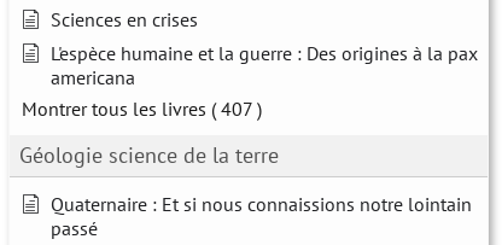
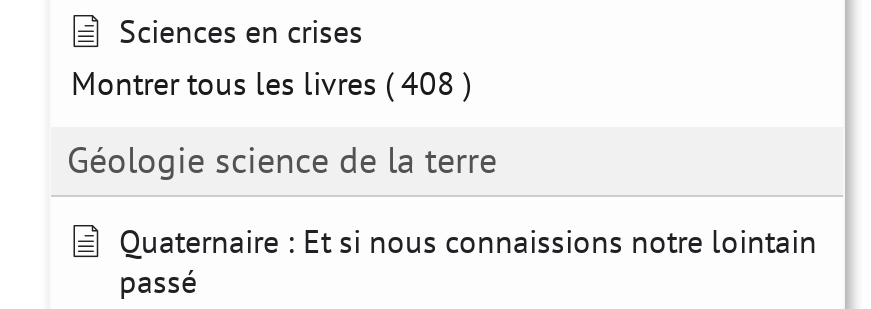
[22,41,478,120] L'espèce humaine et la guerre : Des origines à la pax | americana | Montrer tous les livres ( 407 ) -> [71,62,471,102] Montrer tous les livres ( 408 )

